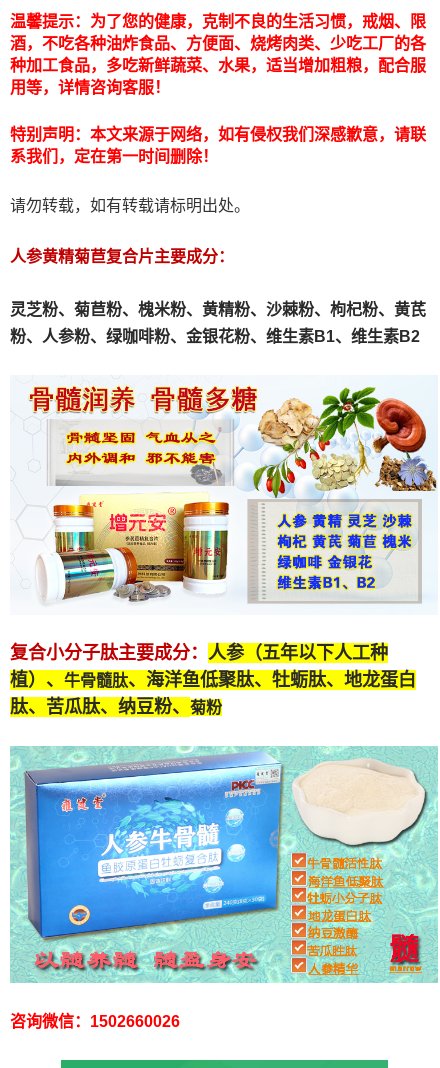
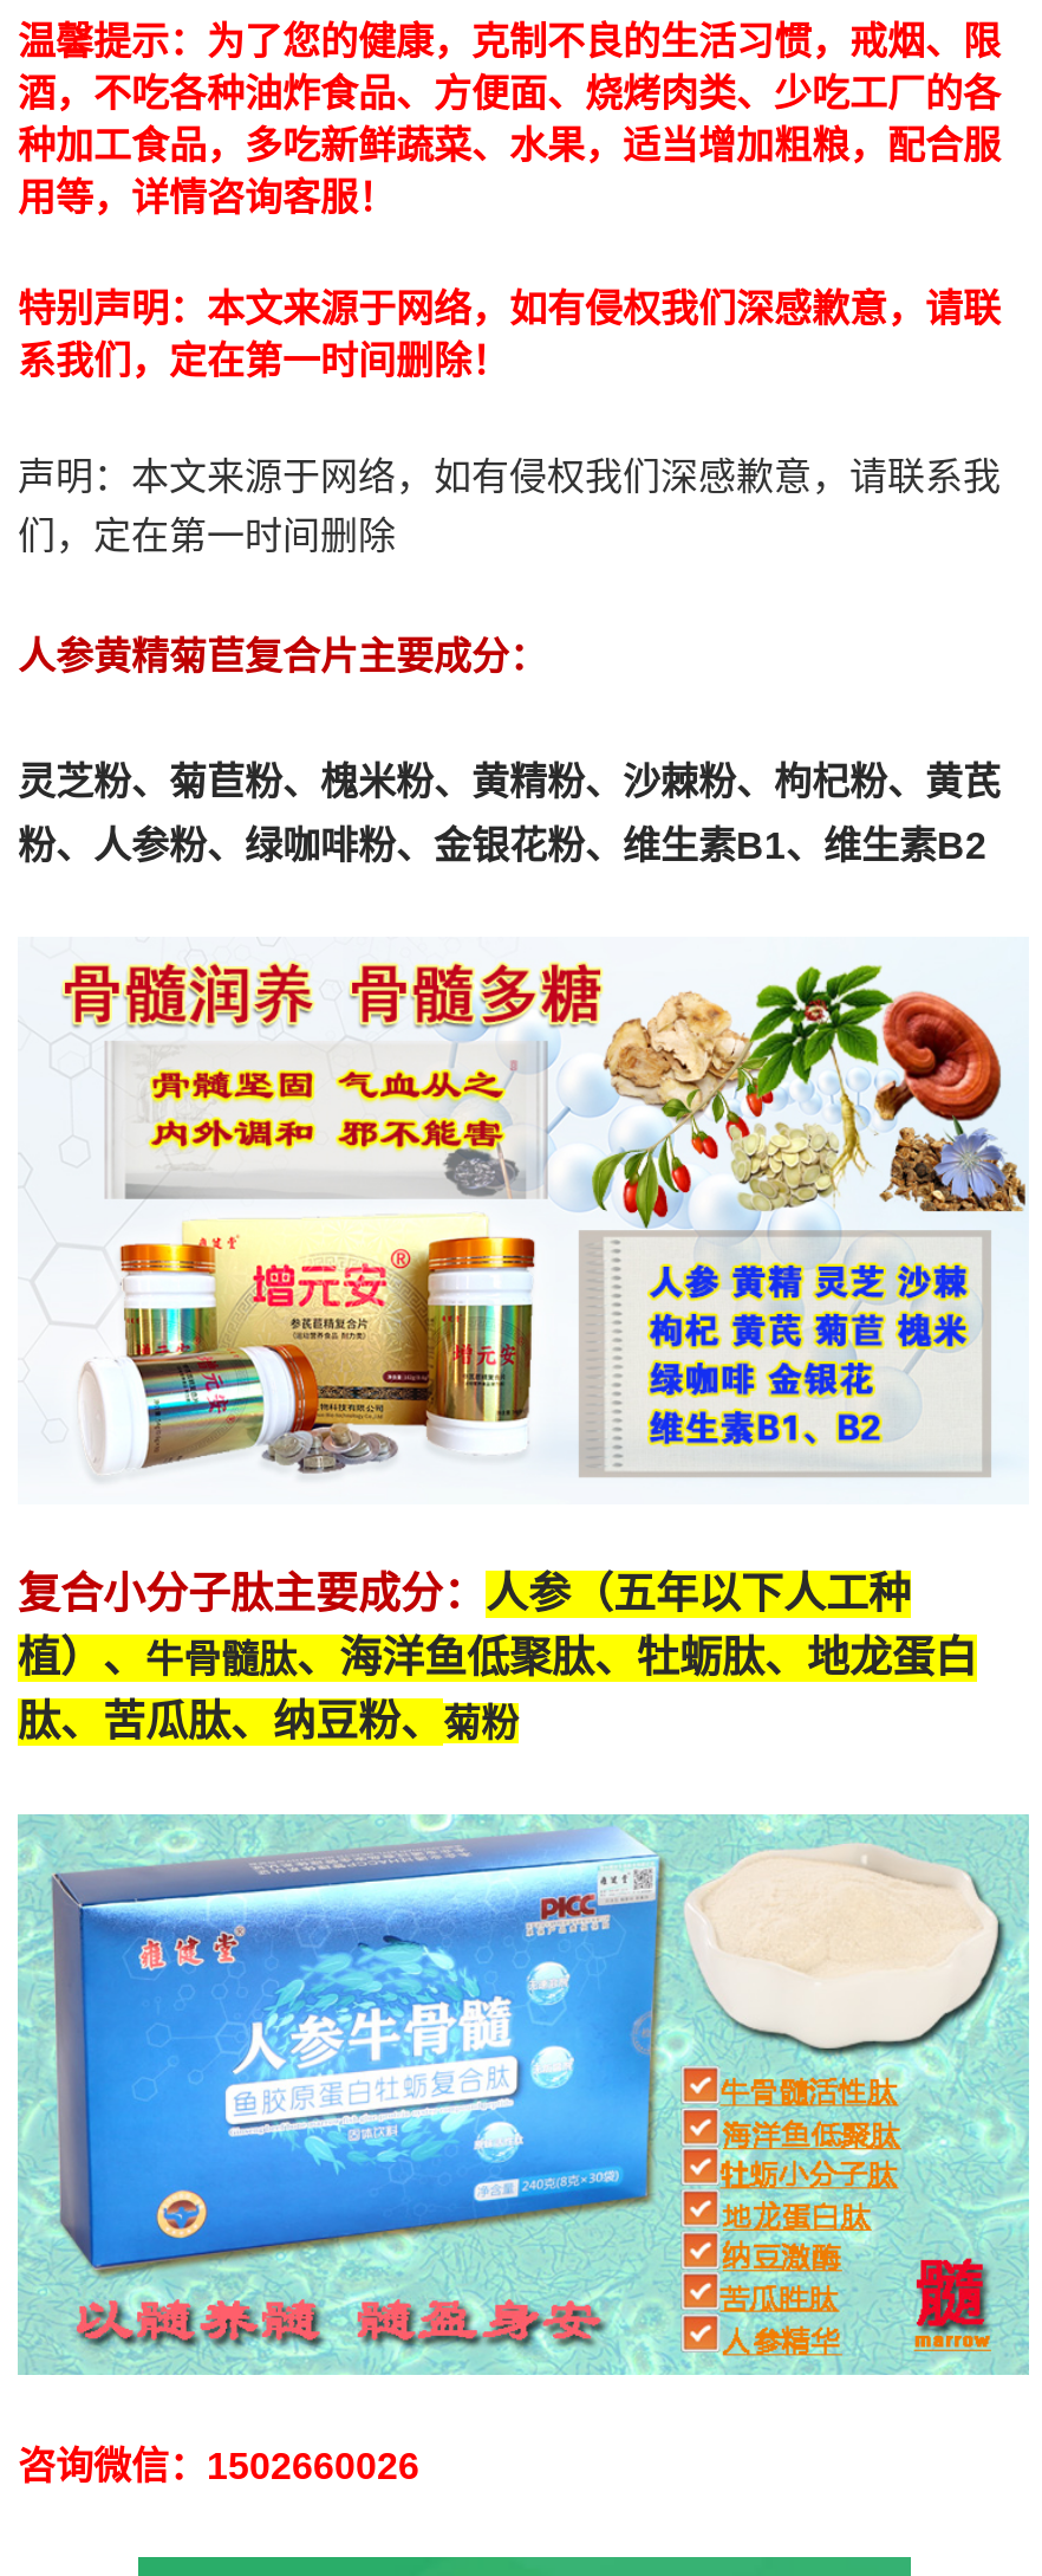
[10,197,250,214] 请勿转载，如有转载请标明出处。 -> [18,456,1001,556] 声明：本文来源于网络，如有侵权我们深感歉意，请联系我 | 们，定在第一时间删除

